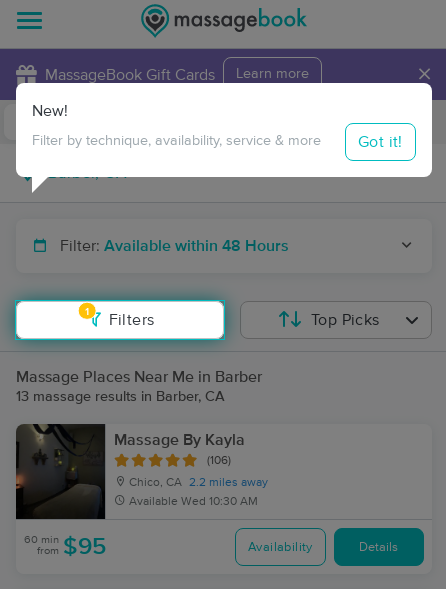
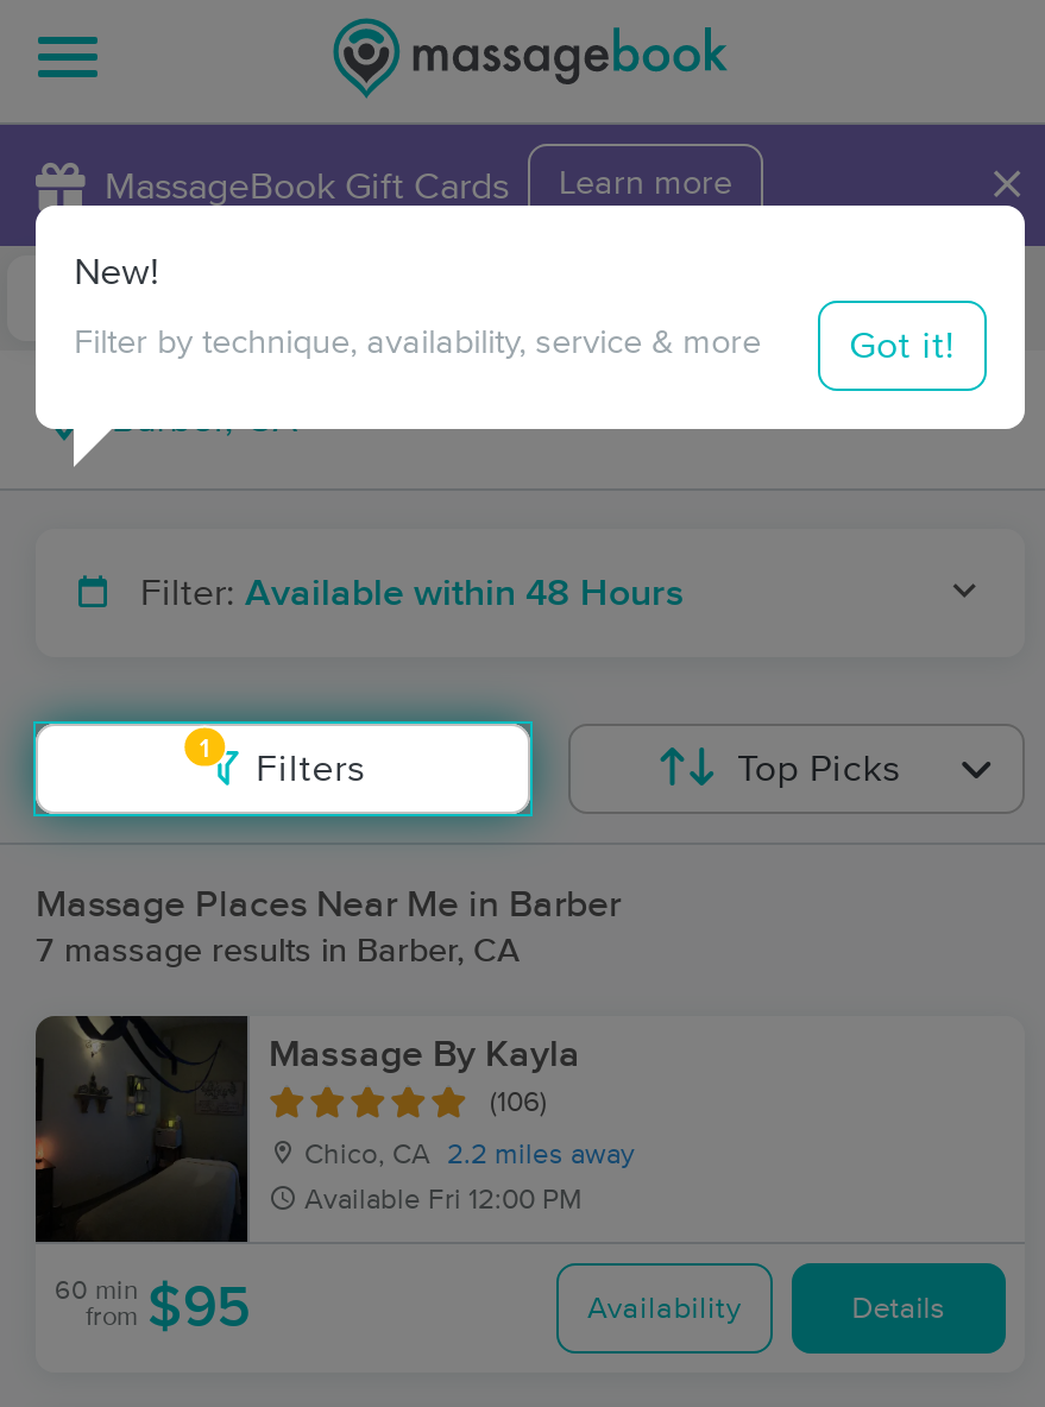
[16,390,225,404] 13 massage results in Barber, CA -> [36,935,521,969] 7 massage results in Barber, CA
[129,496,258,508] Available Wed 10:30 AM -> [304,1187,583,1216] Available Fri 12:00 PM

